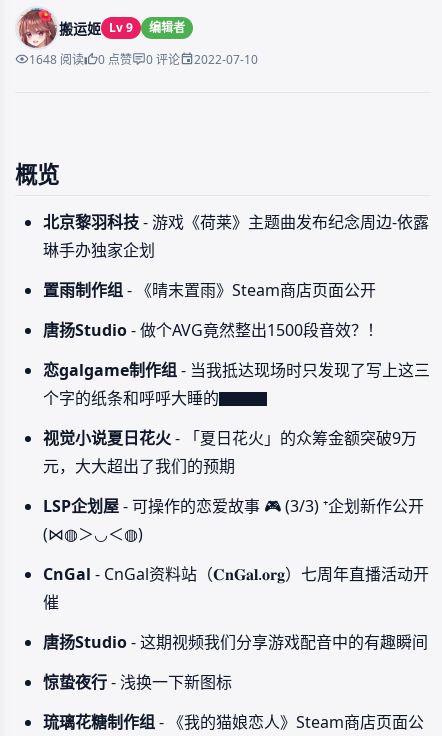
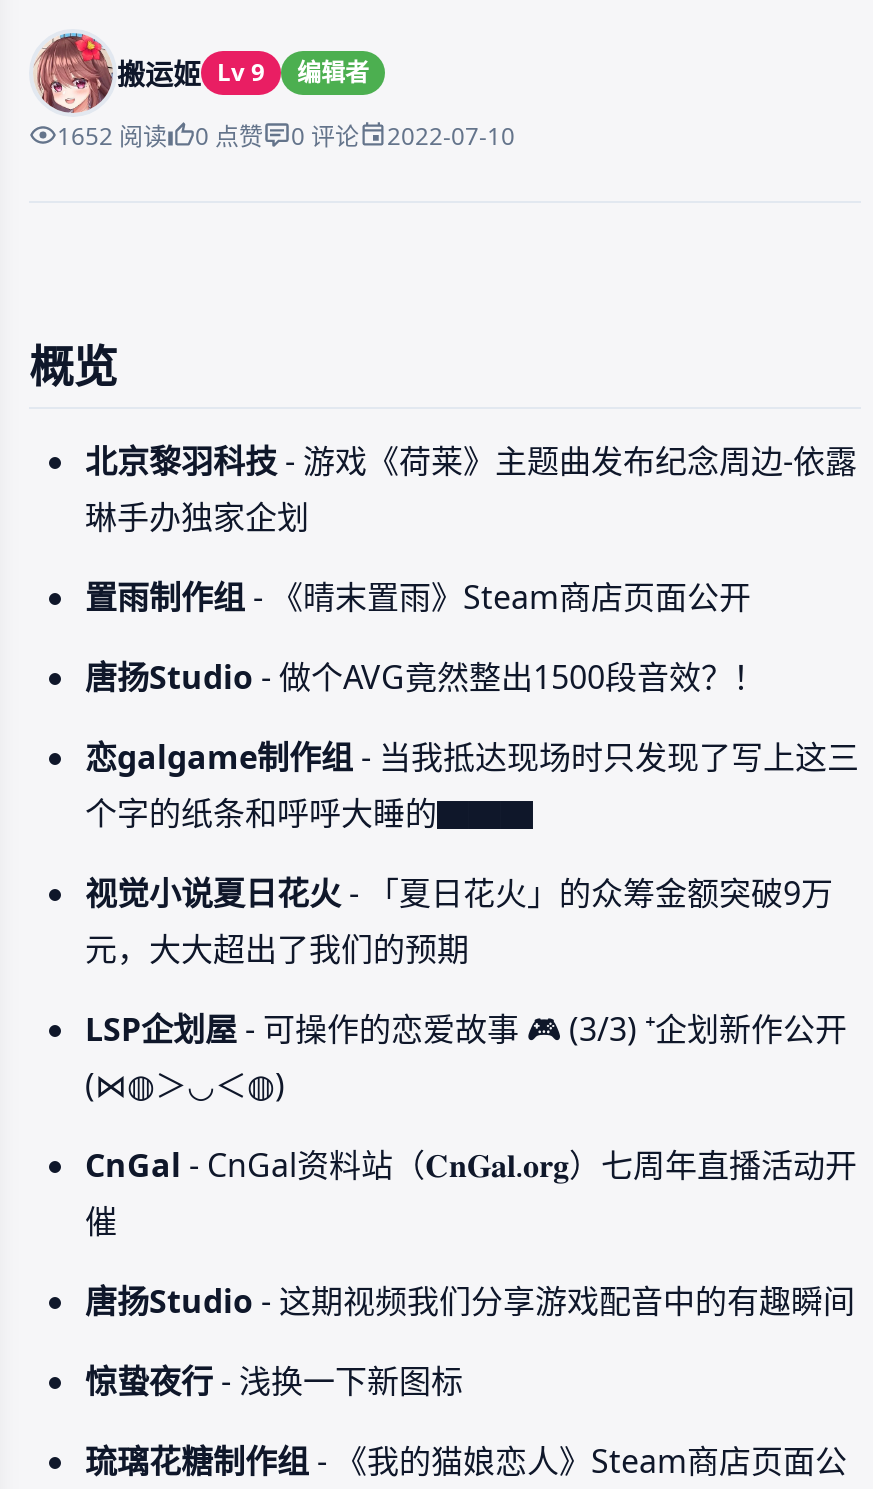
[29,51,84,68] 1648 阅读 -> [57,119,167,153] 1652 阅读

